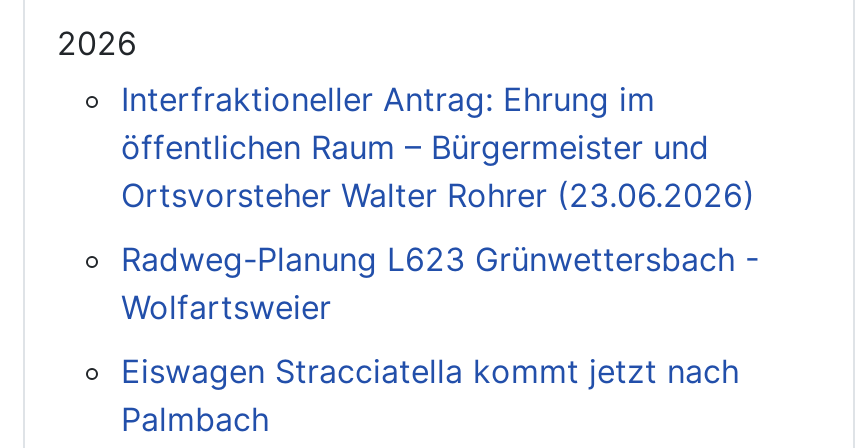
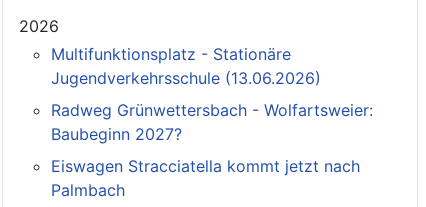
[121,80,755,216] Interfraktioneller Antrag: Ehrung im | öffentlichen Raum – Bürgermeister und | Ortsvorsteher Walter Rohrer (23.06.2026) -> [51,44,321,88] Multifunktionsplatz - Stationäre | Jugendverkehrsschule (13.06.2026)
[121,240,759,328] Radweg-Planung L623 Grünwettersbach - | Wolfartsweier -> [51,100,373,144] Radweg Grünwettersbach - Wolfartsweier: | Baubeginn 2027?

